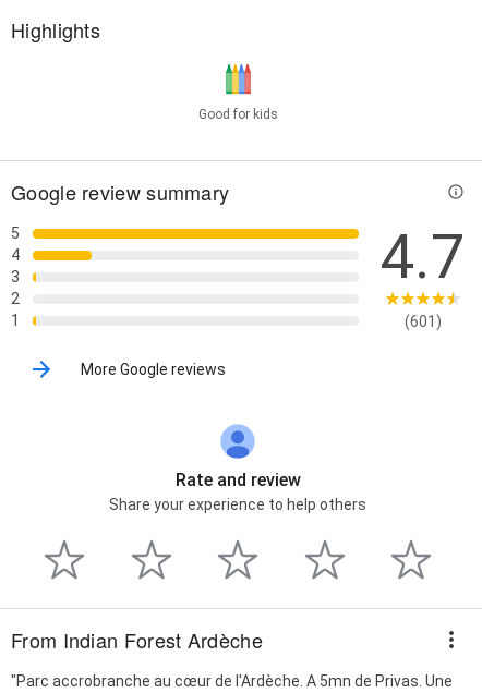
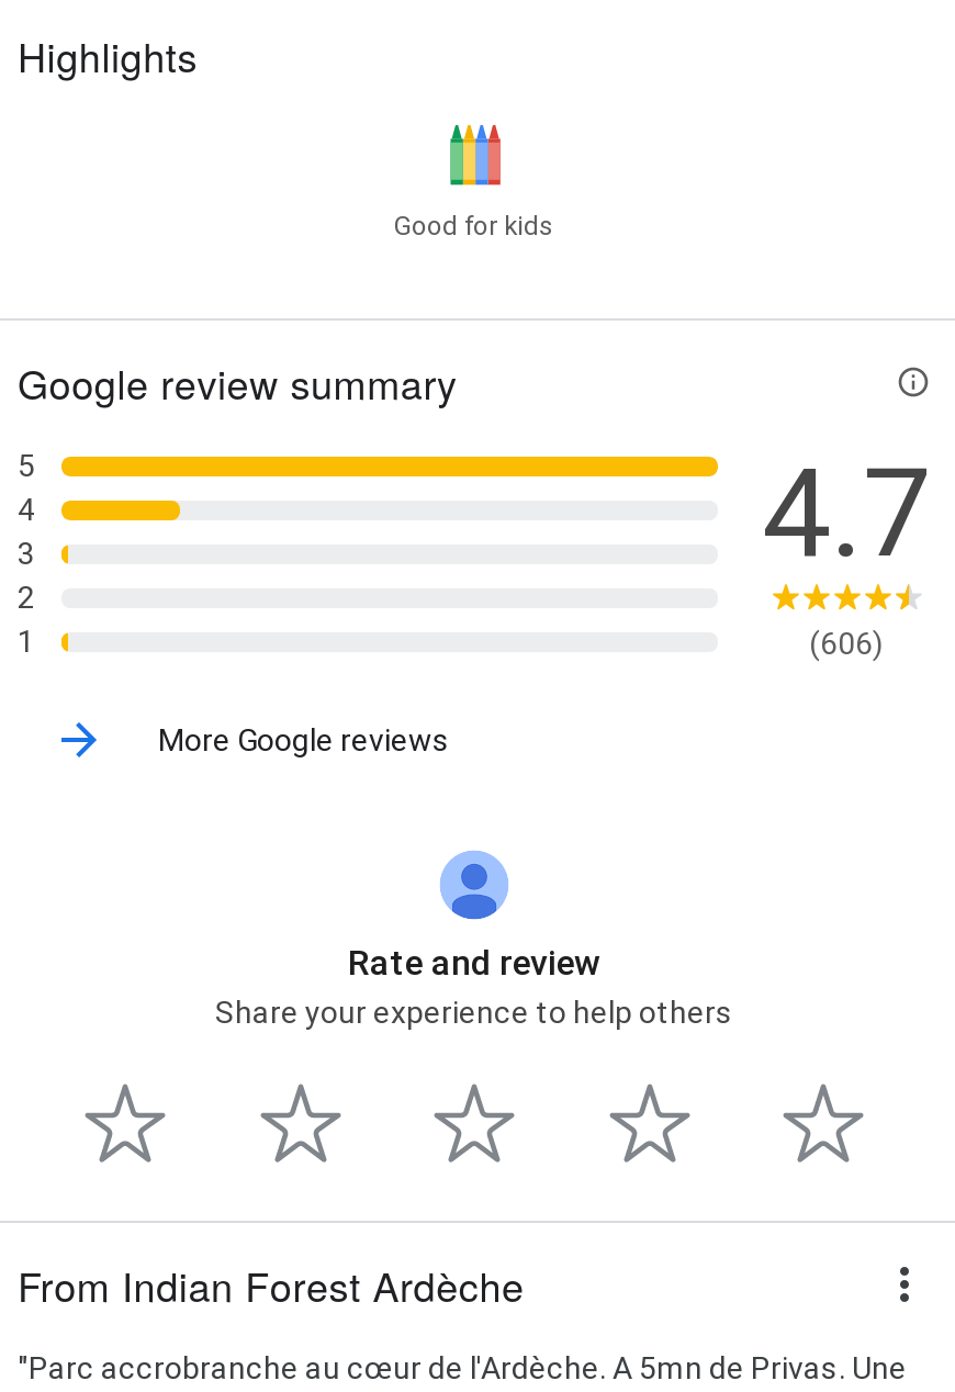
[404,312,441,330] (601) -> [809,625,884,660] (606)

